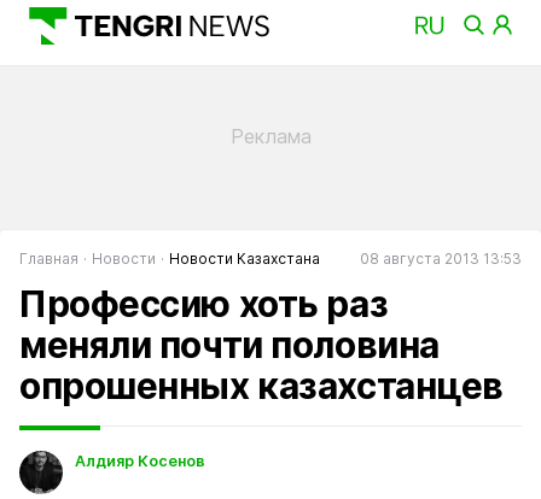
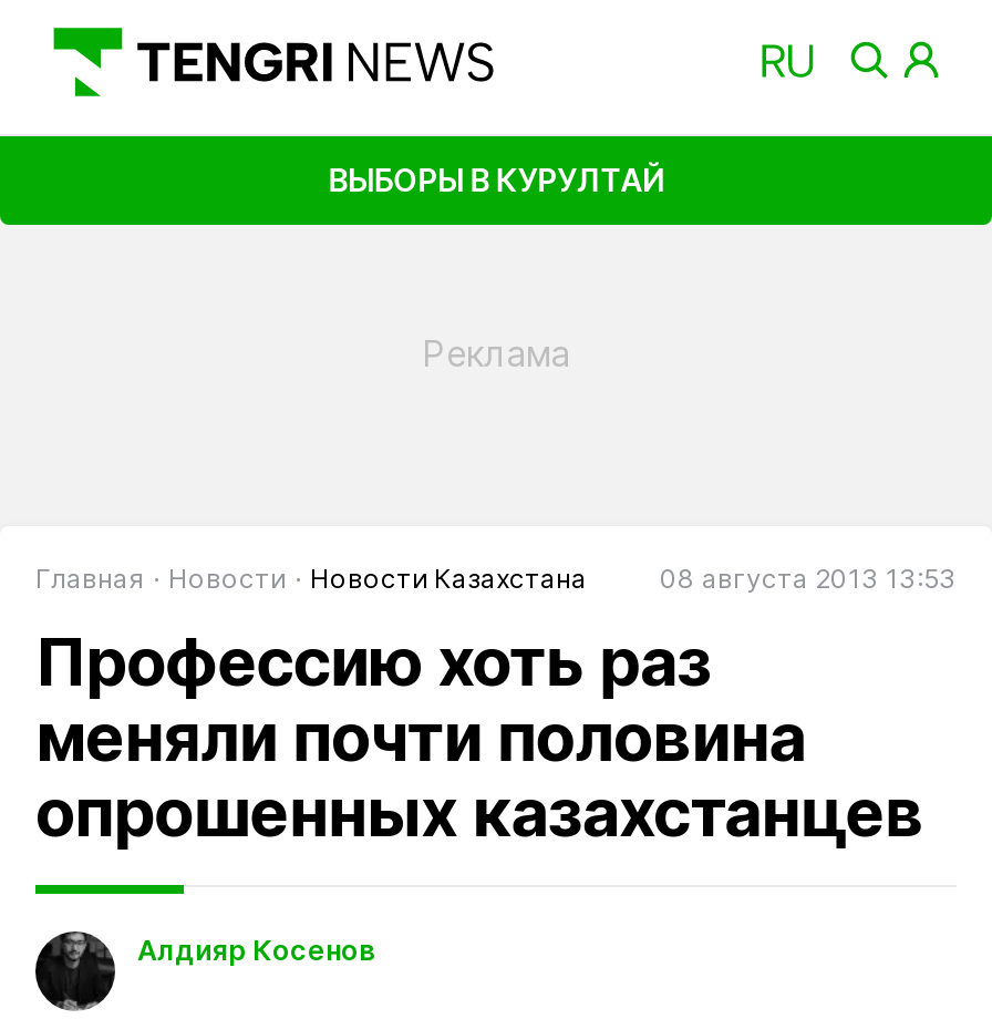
none -> [328,160,664,198] ВЫБОРЫ В КУРУЛТАЙ

